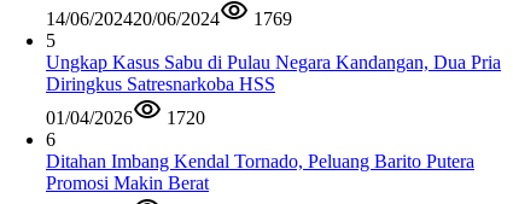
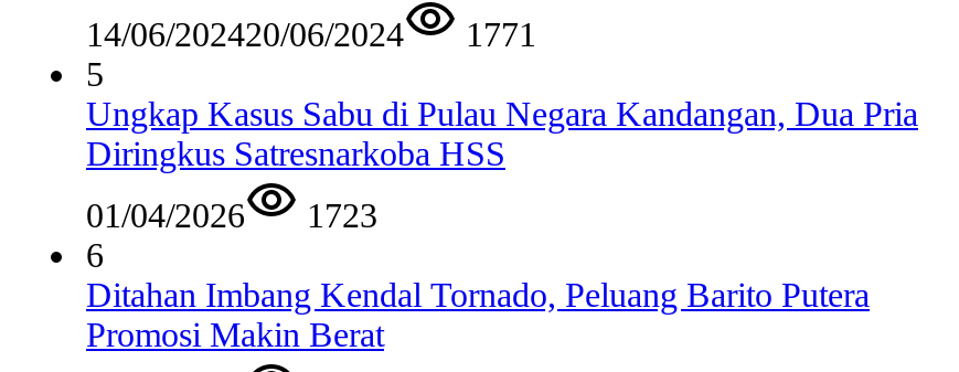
[46,9,292,29] 14/06/202420/06/2024 1769 -> [86,15,536,53] 14/06/202420/06/2024 1771
[46,108,205,128] 01/04/2026 1720 -> [86,196,377,234] 01/04/2026 1723

